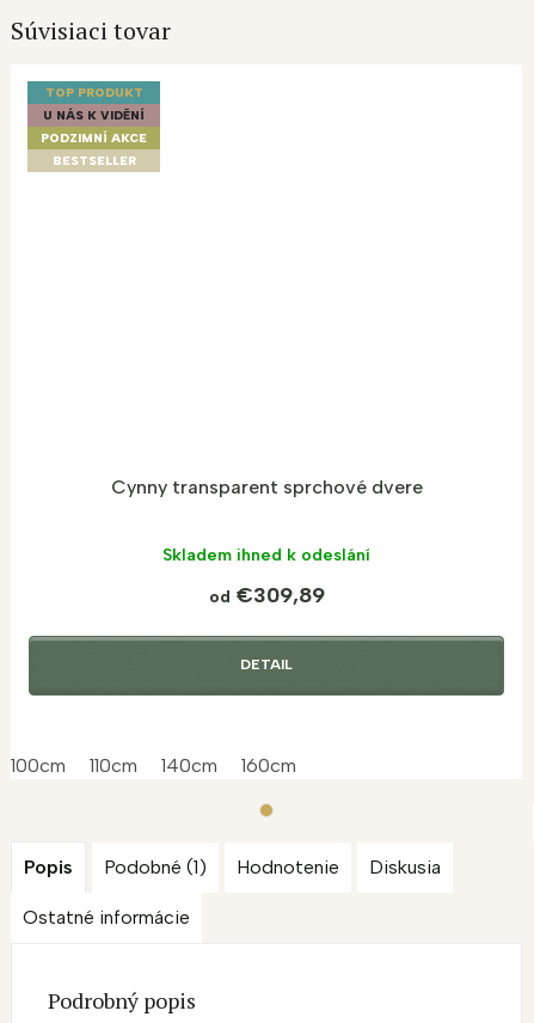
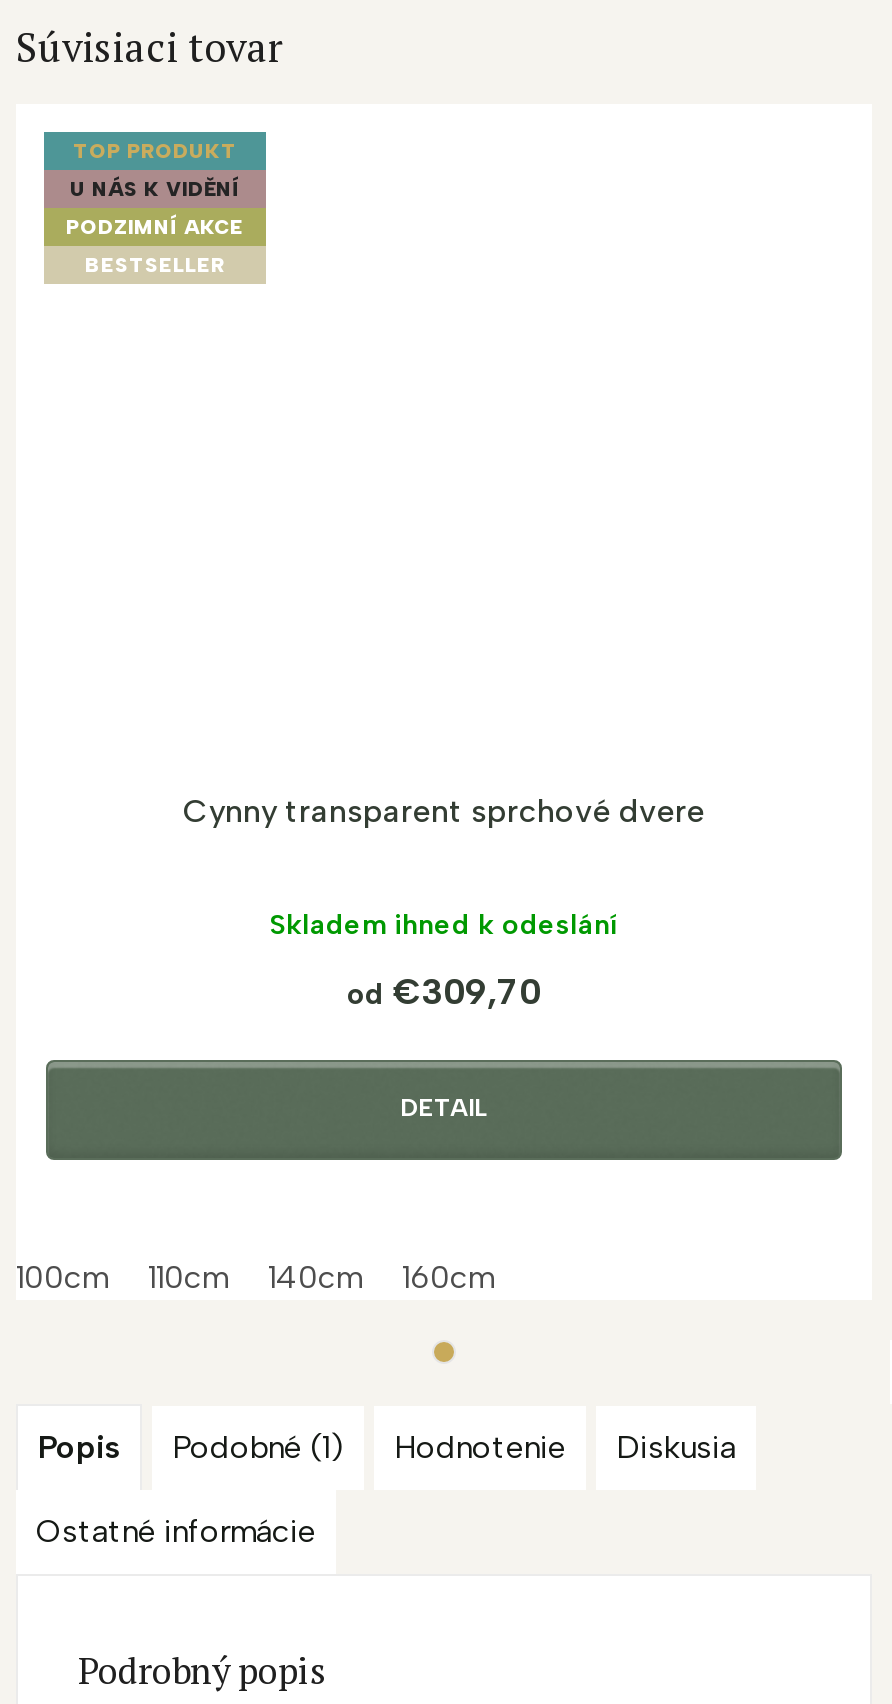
[208,582,324,608] od €309,89 -> [347,970,541,1014] od €309,70

